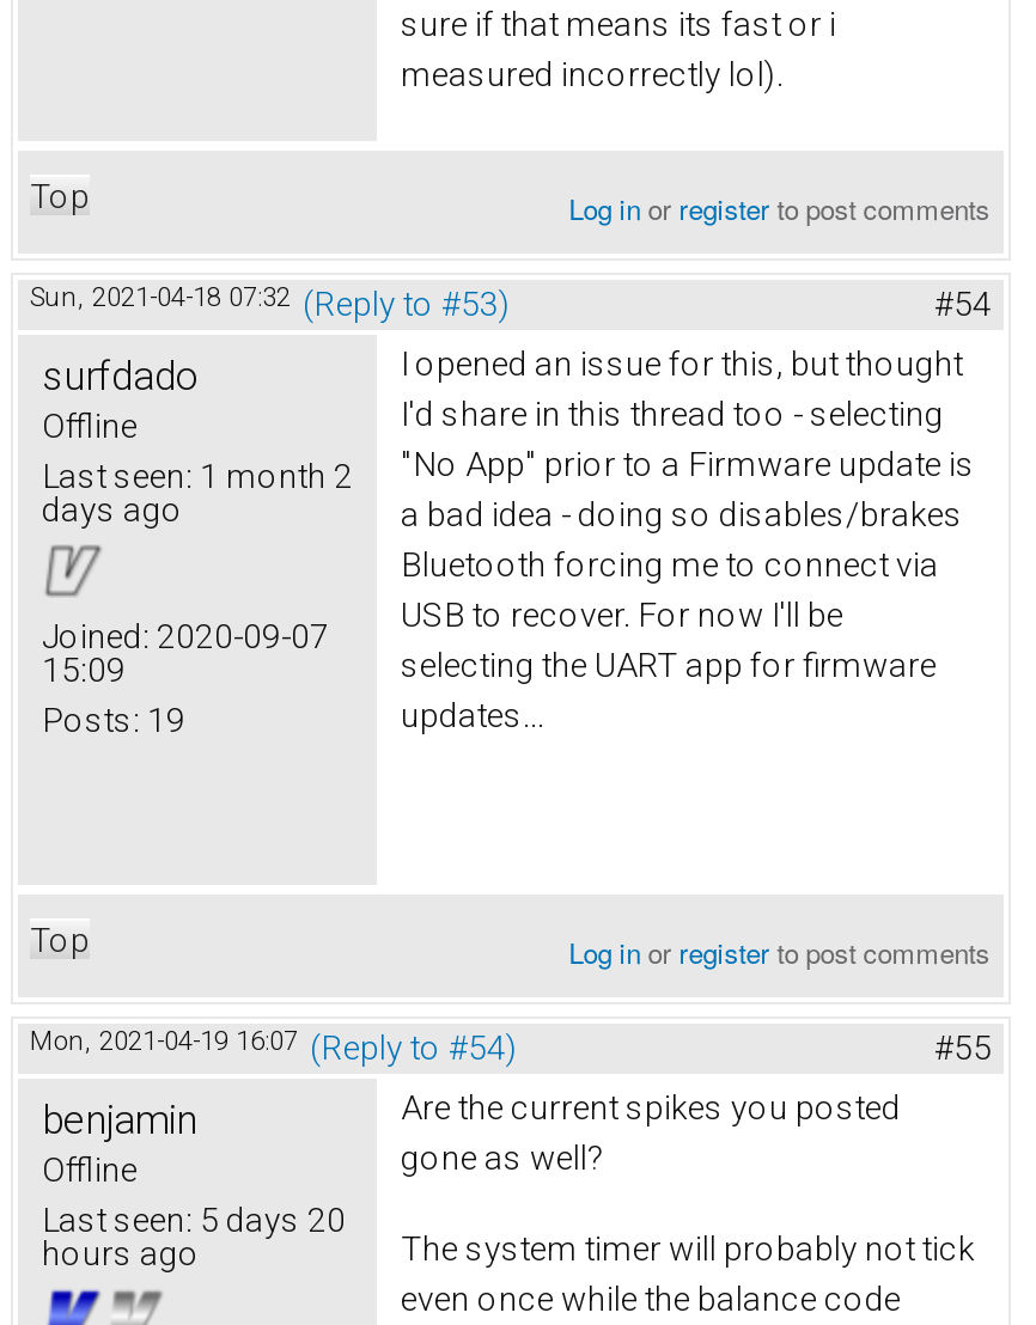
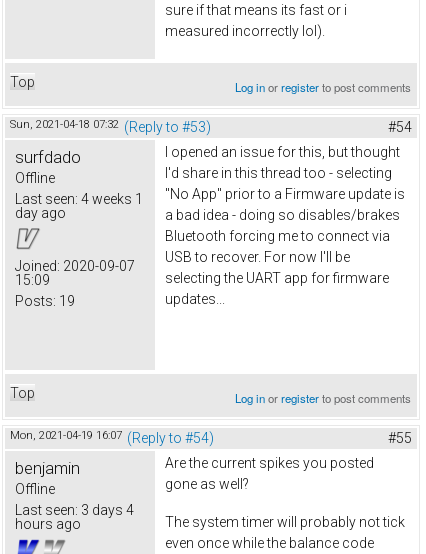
[42,457,353,496] Last seen: 1 month 2 -> [15,191,143,207] Last seen: 4 weeks 1
[42,491,183,529] days ago -> [15,205,66,221] day ago
[42,1201,346,1239] Last seen: 5 days 20 -> [15,502,134,518] Last seen: 3 days 4

